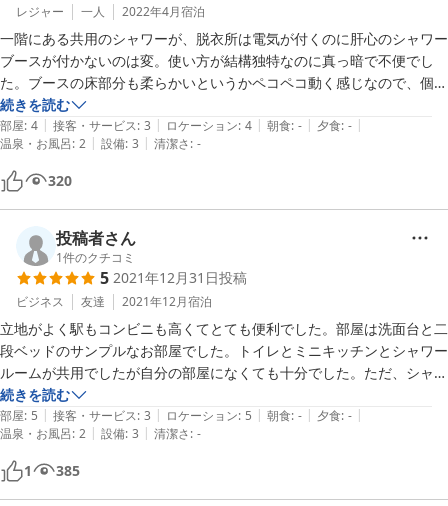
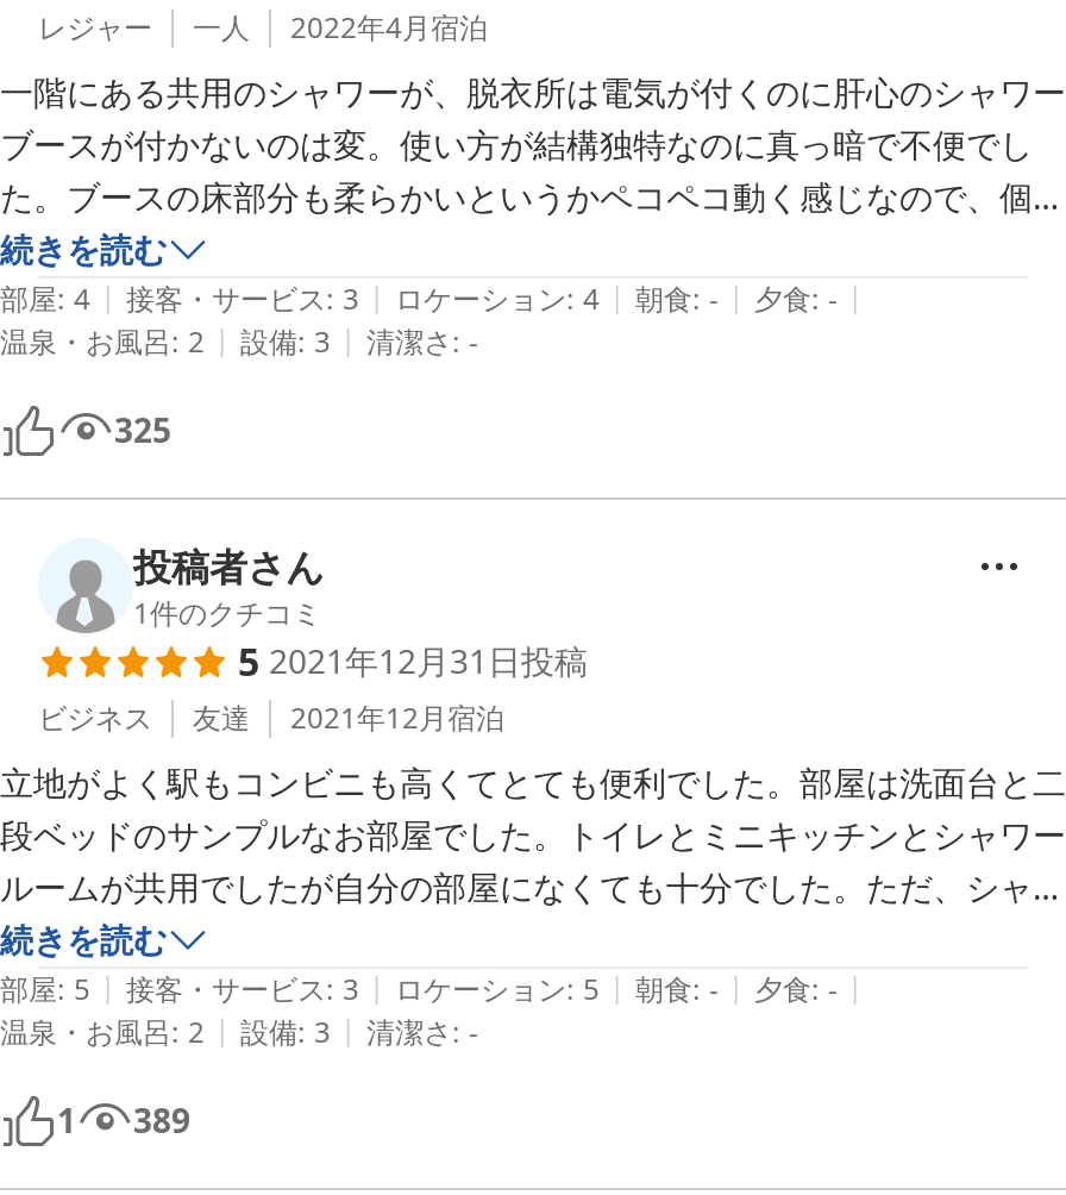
[48,171,72,190] 320 -> [114,407,171,452] 325
[24,461,80,480] 1 385 -> [57,1097,190,1143] 1 389

